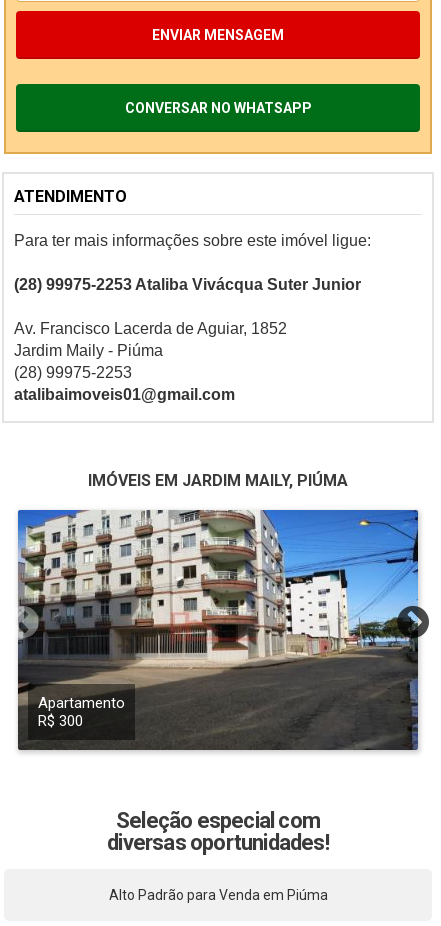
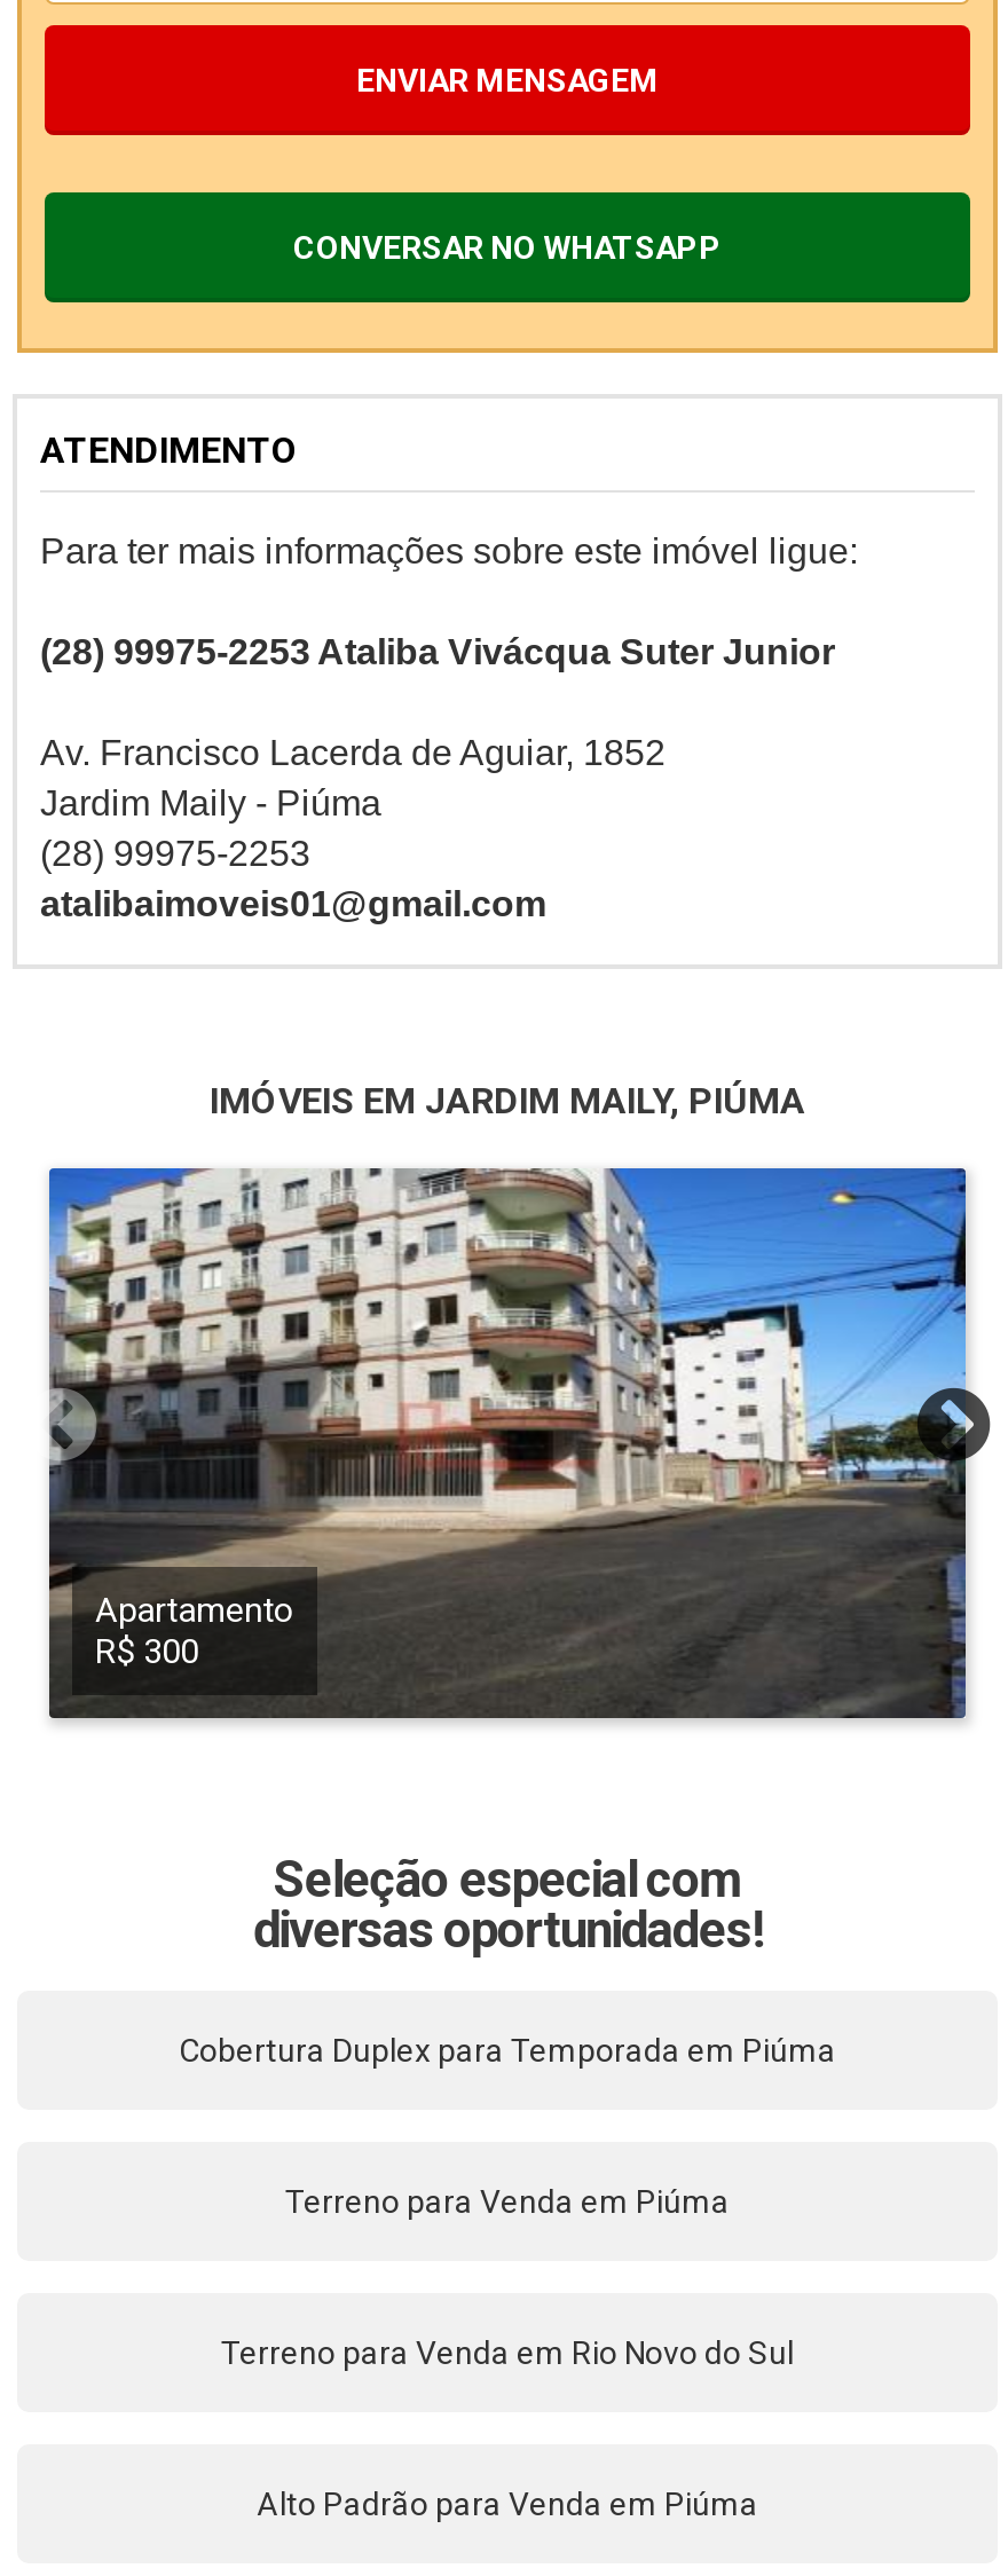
none -> [179,2032,836,2069] Cobertura Duplex para Temporada em Piúma
none -> [221,2334,794,2371] Terreno para Venda em Rio Novo do Sul
none -> [285,2183,730,2220] Terreno para Venda em Piúma

